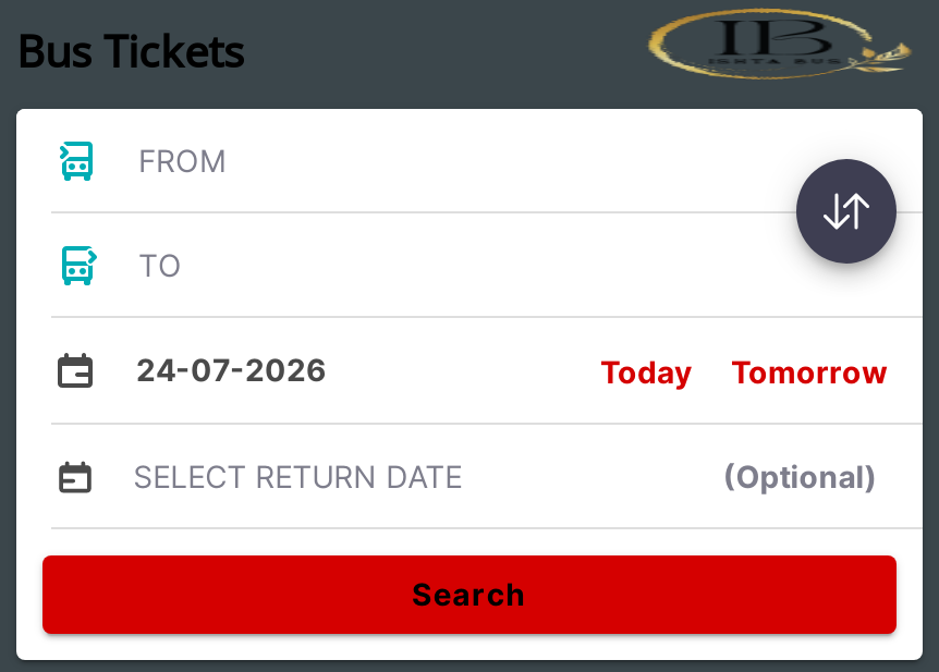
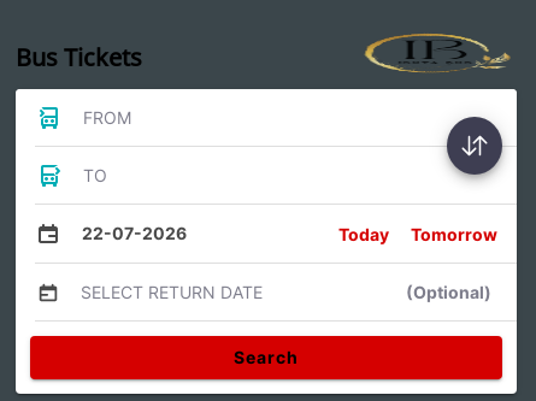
[136,351,326,388] 24-07-2026 -> [82,223,187,243] 22-07-2026

